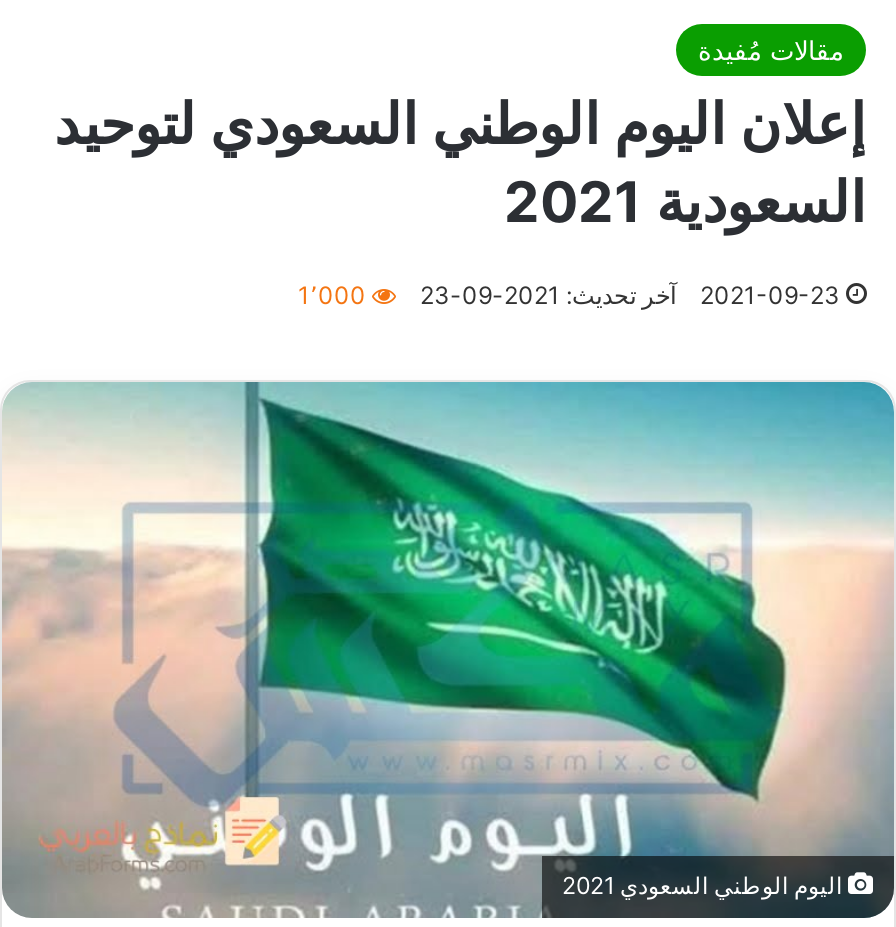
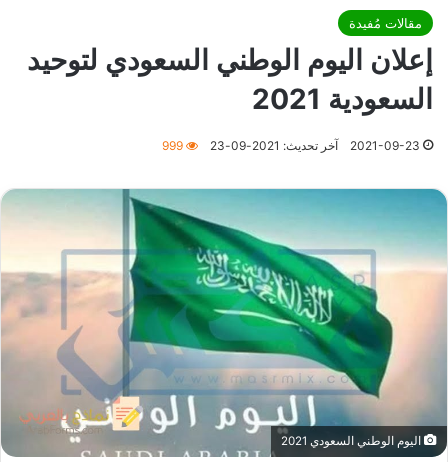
[298,279,366,309] 1٬000 -> [162,138,183,153] 999

